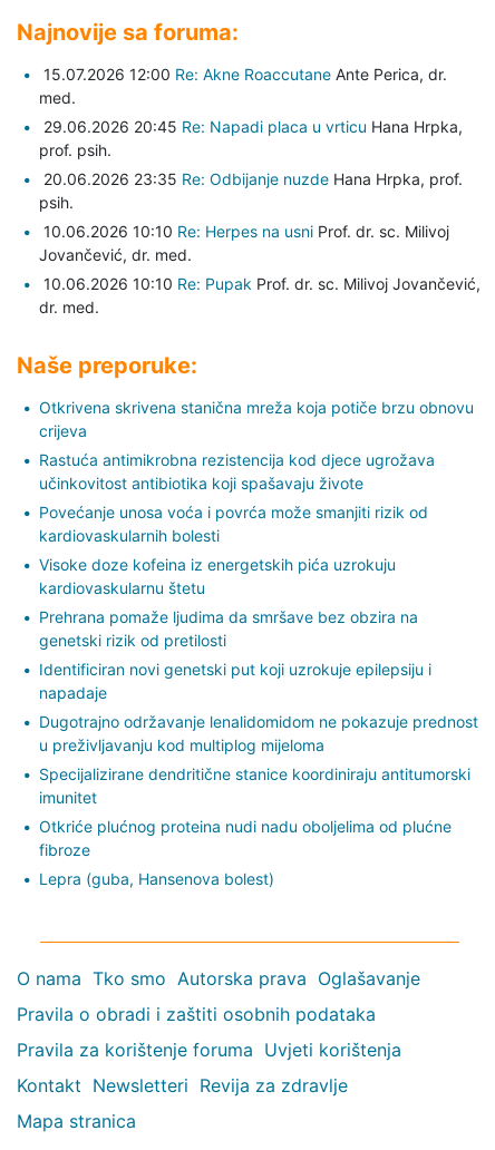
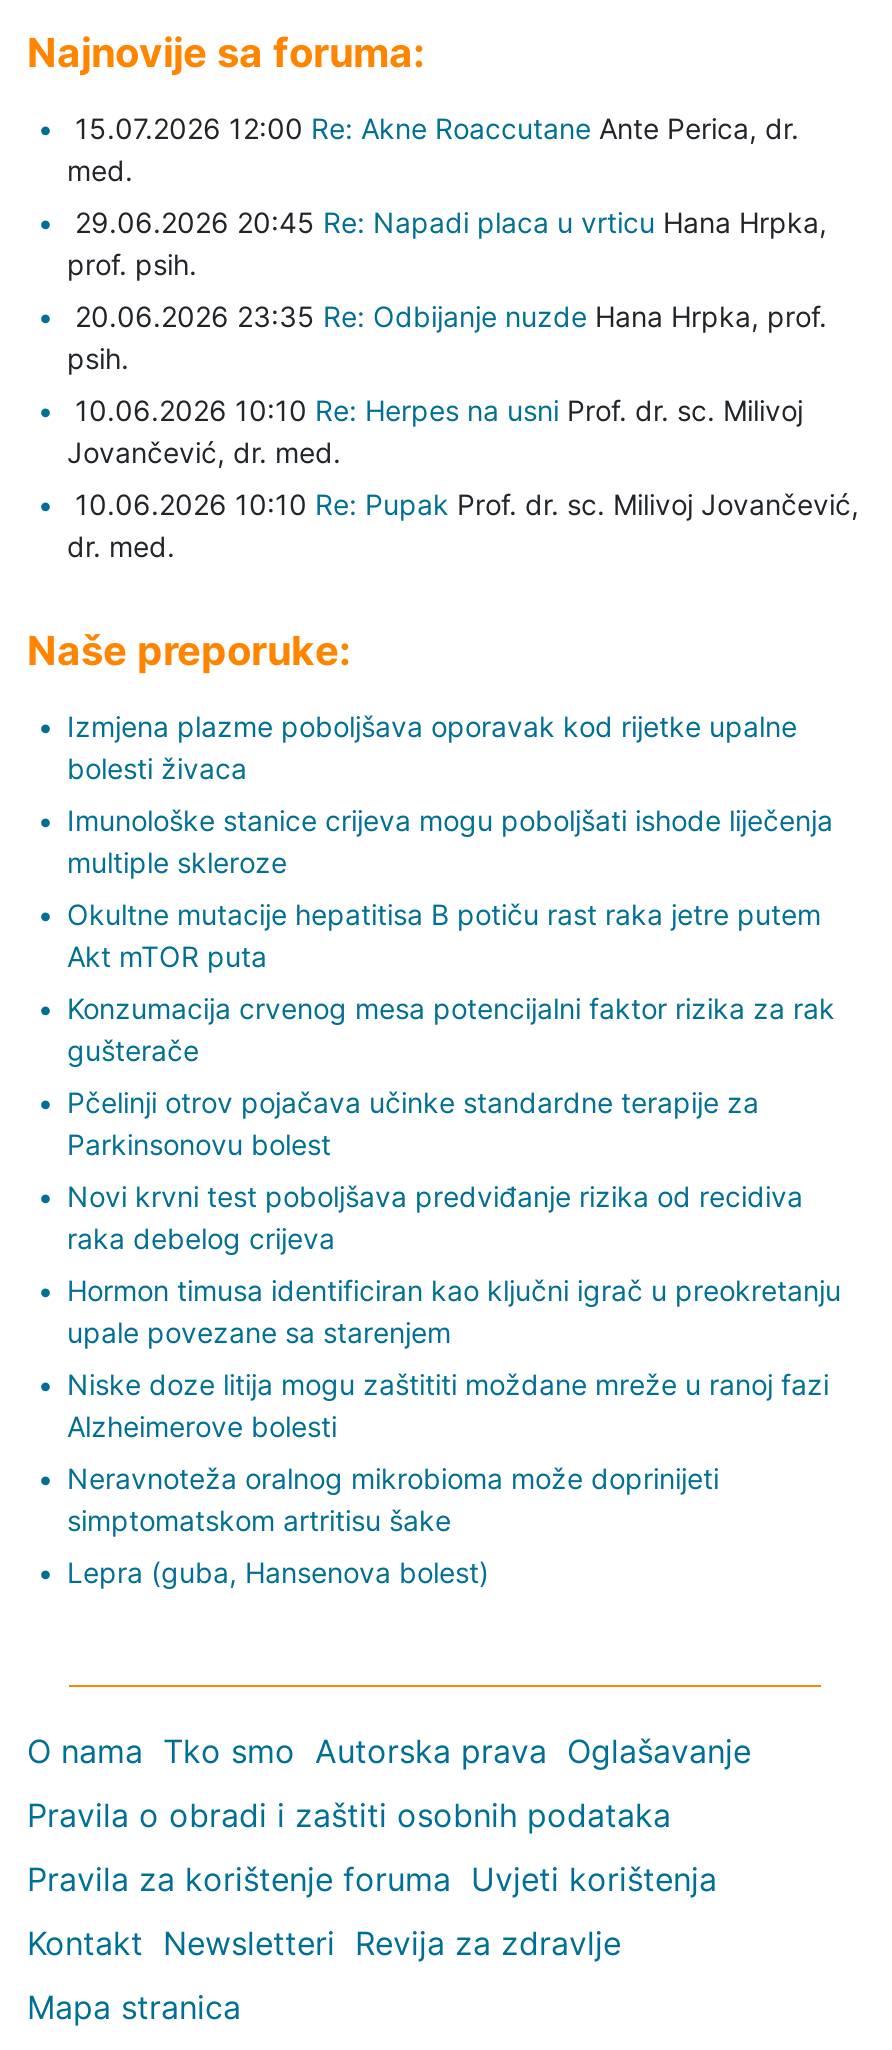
[39,398,474,441] Otkrivena skrivena stanična mreža koja potiče brzu obnovu | crijeva -> [67,710,797,786] Izmjena plazme poboljšava oporavak kod rijetke upalne | bolesti živaca
[39,451,435,493] Rastuća antimikrobna rezistencija kod djece ugrožava | učinkovitost antibiotika koji spašavaju živote -> [67,804,833,880] Imunološke stanice crijeva mogu poboljšati ishode liječenja | multiple skleroze
[39,503,428,545] Povećanje unosa voća i povrća može smanjiti rizik od | kardiovaskularnih bolesti -> [67,898,821,974] Okultne mutacije hepatitisa B potiču rast raka jetre putem | Akt mTOR puta
[39,555,396,598] Visoke doze kofeina iz energetskih pića uzrokuju | kardiovaskularnu štetu -> [67,992,835,1068] Konzumacija crvenog mesa potencijalni faktor rizika za rak | gušterače
[39,608,418,650] Prehrana pomaže ljudima da smršave bez obzira na | genetski rizik od pretilosti -> [67,1086,759,1162] Pčelinji otrov pojačava učinke standardne terapije za | Parkinsonovu bolest
[39,660,431,703] Identificiran novi genetski put koji uzrokuje epilepsiju i | napadaje -> [67,1180,803,1256] Novi krvni test poboljšava predviđanje rizika od recidiva | raka debelog crijeva
[39,713,478,755] Dugotrajno održavanje lenalidomidom ne pokazuje prednost | u preživljavanju kod multiplog mijeloma -> [67,1274,841,1350] Hormon timusa identificiran kao ključni igrač u preokretanju | upale povezane sa starenjem
[39,765,470,807] Specijalizirane dendritične stanice koordiniraju antitumorski | imunitet -> [67,1368,829,1444] Niske doze litija mogu zaštititi moždane mreže u ranoj fazi | Alzheimerove bolesti
[39,817,452,860] Otkriće plućnog proteina nudi nadu oboljelima od plućne | fibroze -> [67,1462,719,1538] Neravnoteža oralnog mikrobioma može doprinijeti | simptomatskom artritisu šake

